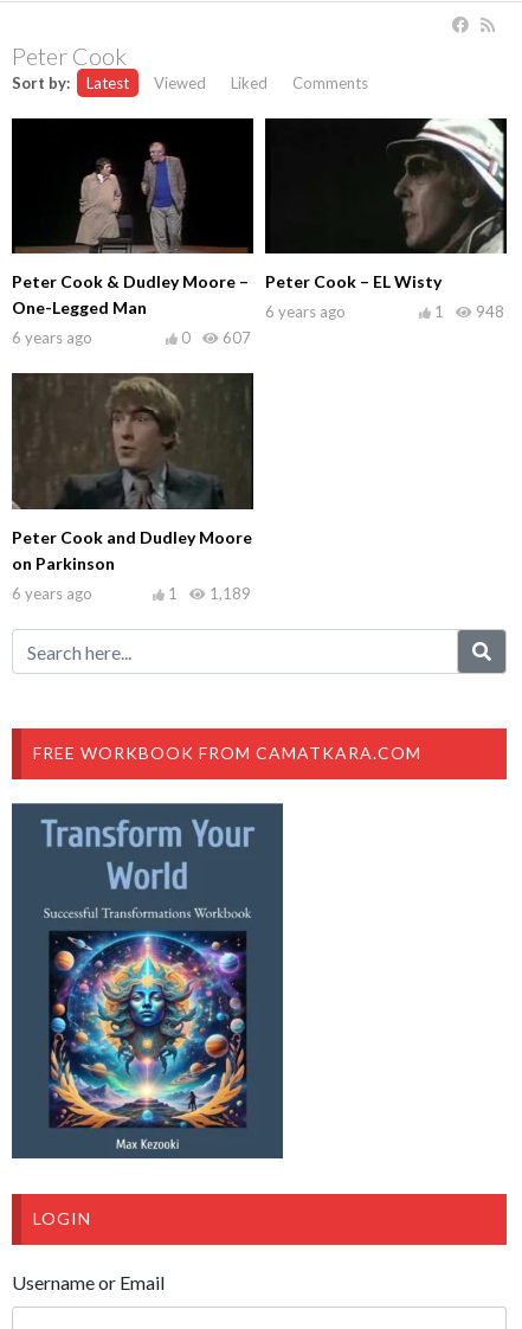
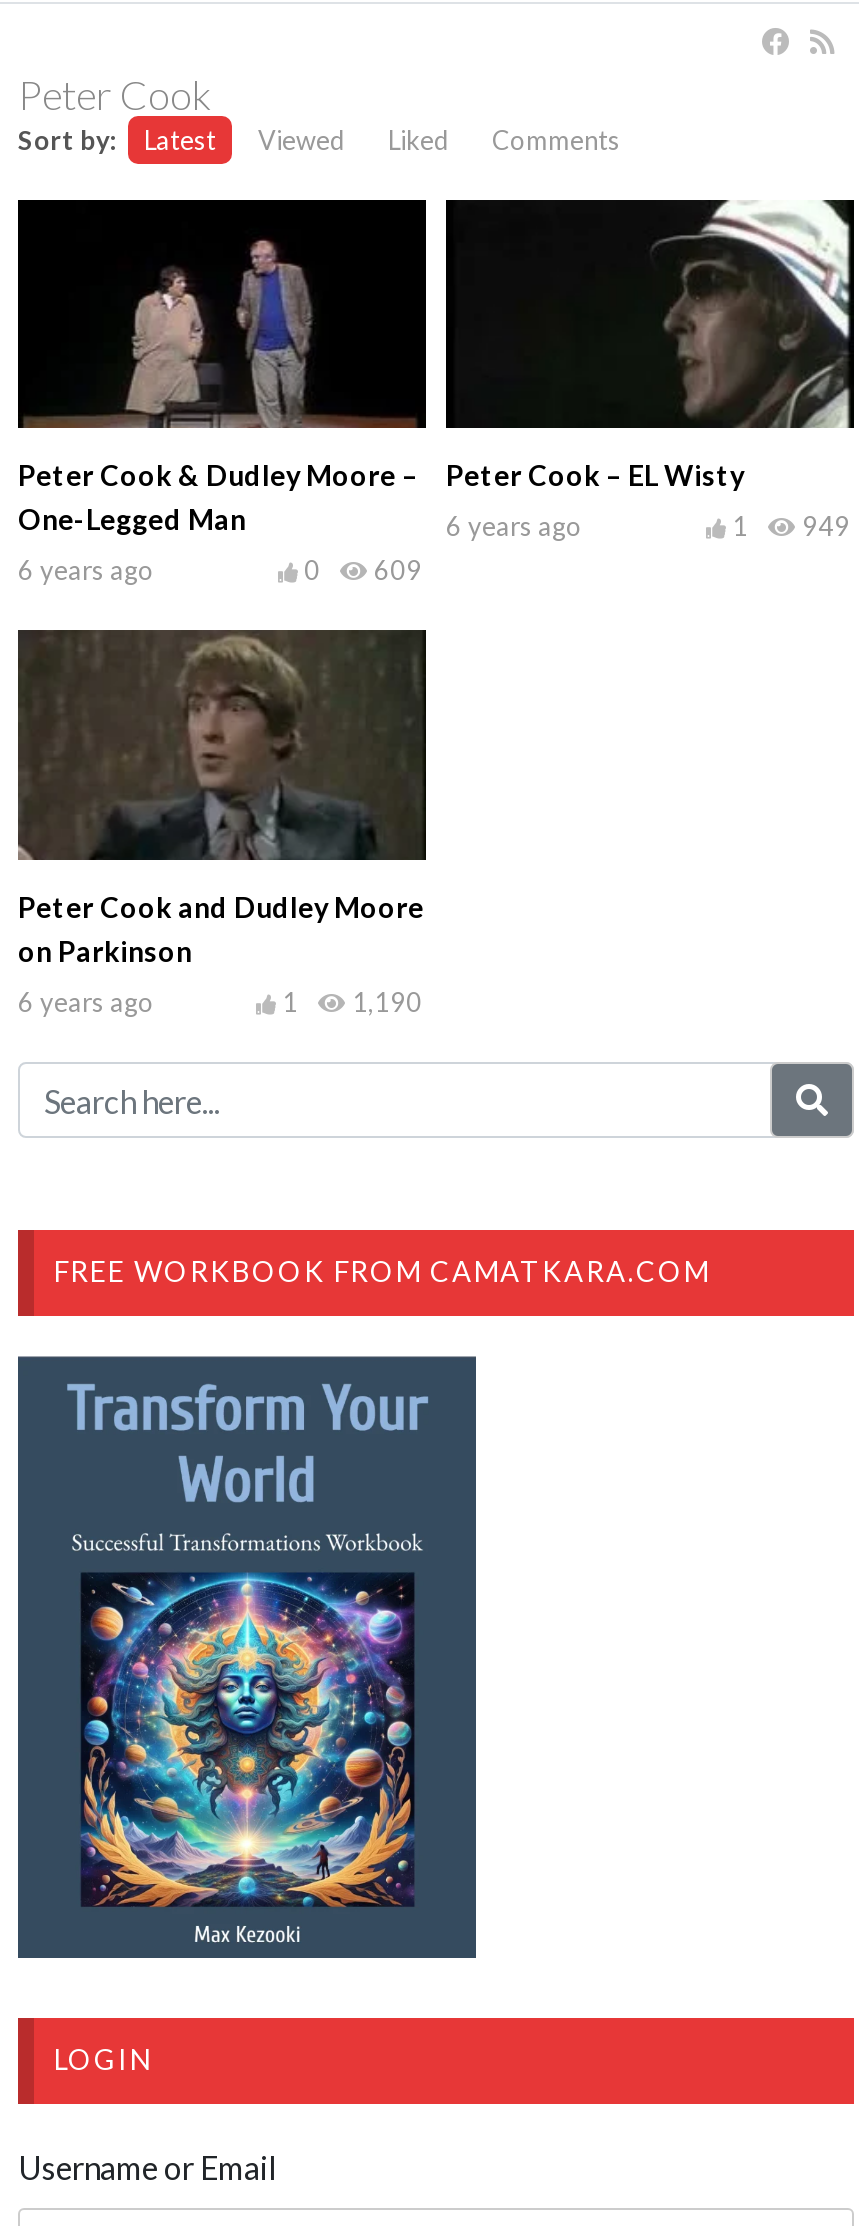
[434,303,504,321] 1 948 -> [732,511,850,543] 1 949
[181,329,251,348] 0 607 -> [304,555,422,587] 0 609
[168,584,251,603] 1 1,189 -> [282,986,422,1018] 1 1,190

